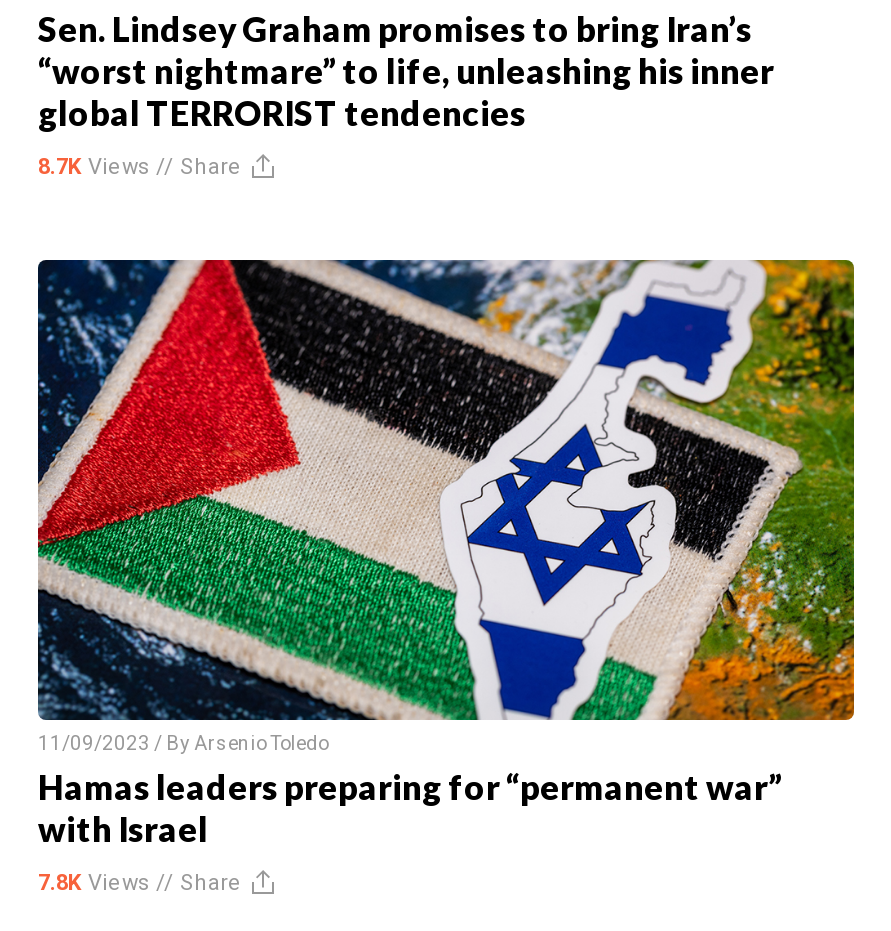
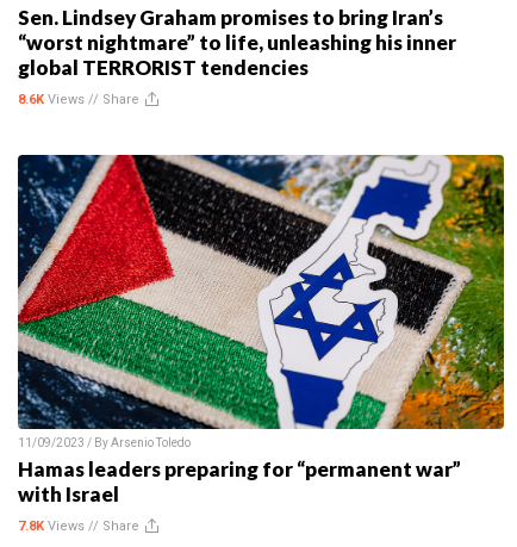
[38,154,242,180] 8.7K Views // Share -> [18,92,139,107] 8.6K Views // Share

